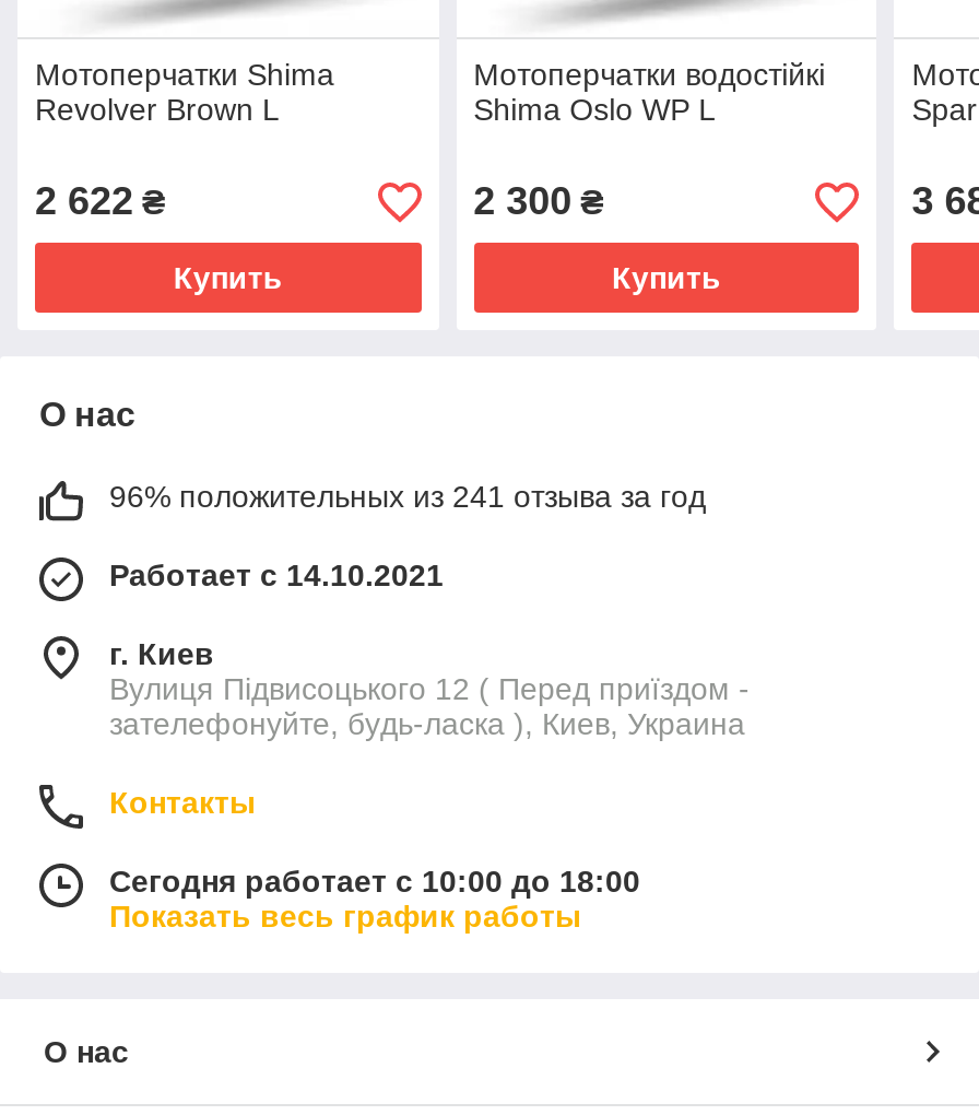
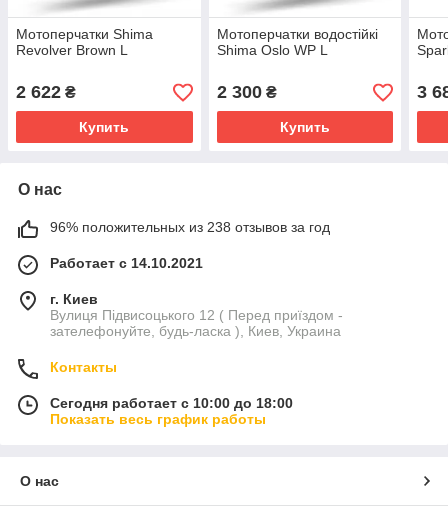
[109,480,706,515] 96% положительных из 241 отзыва за год -> [50,219,330,235] 96% положительных из 238 отзывов за год

